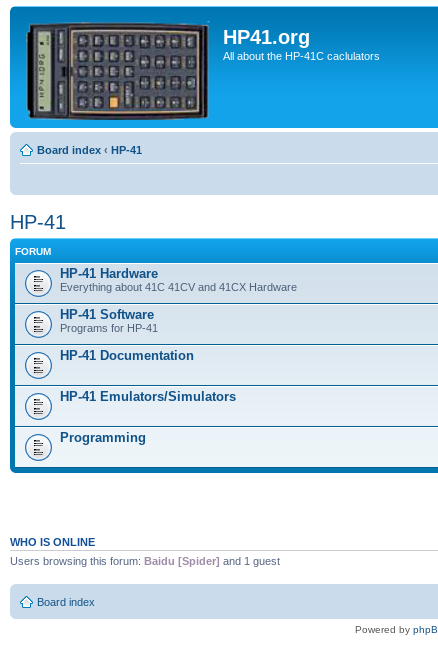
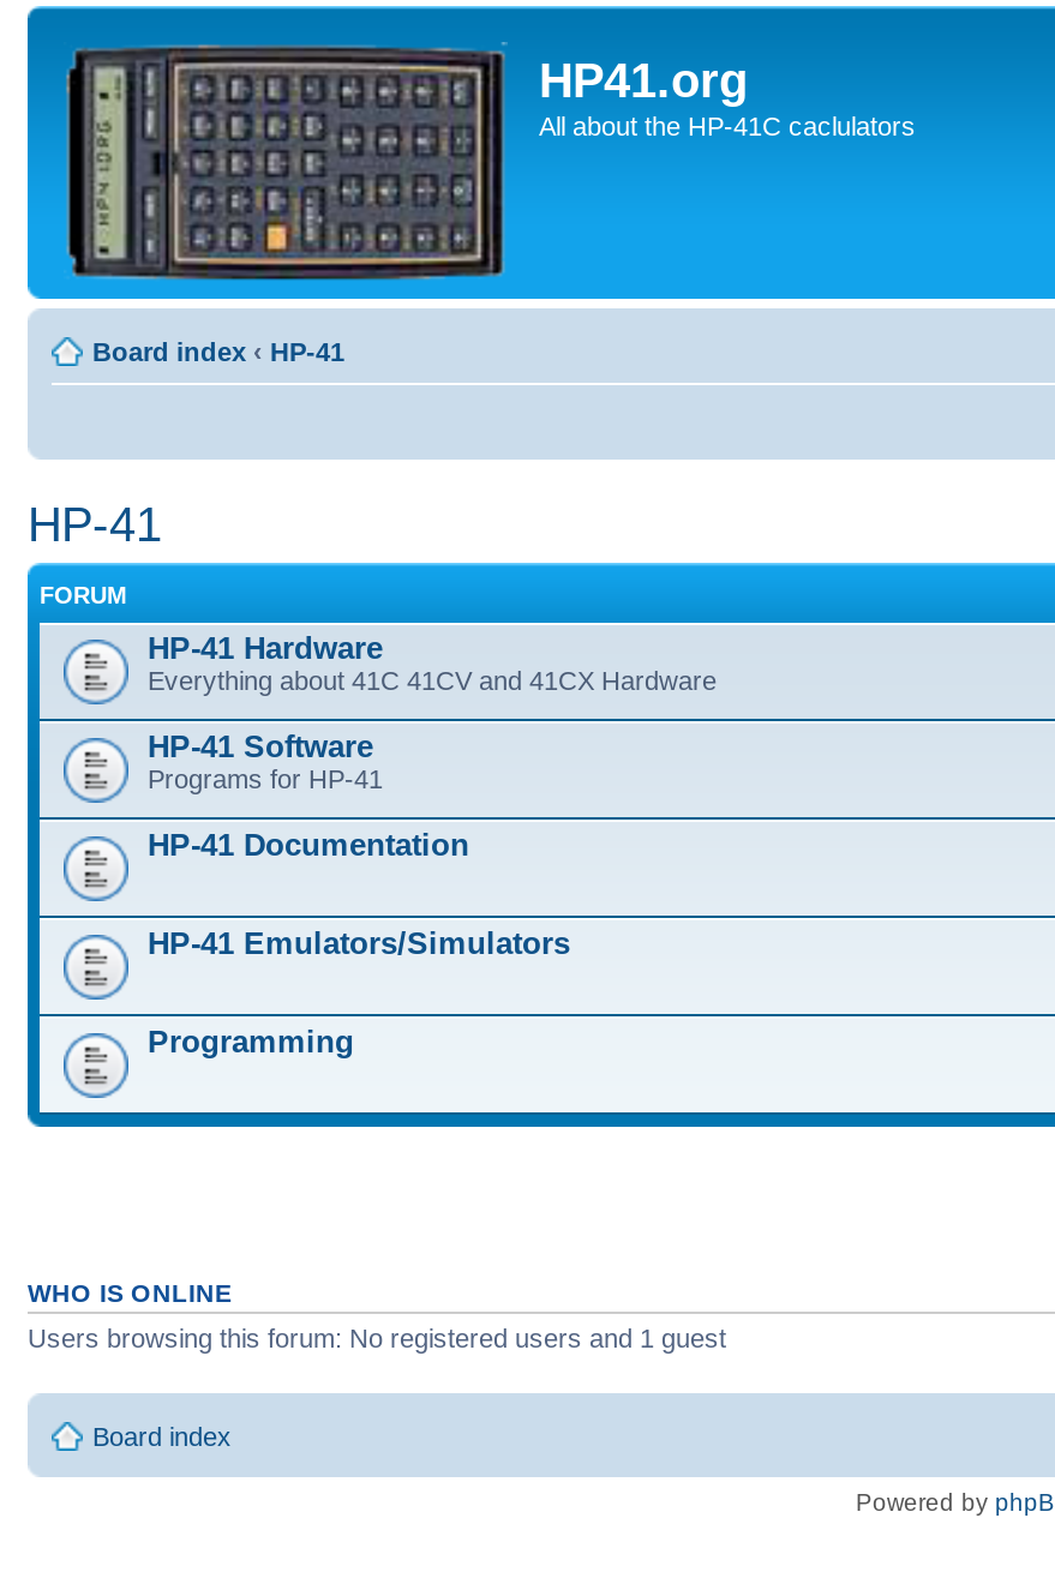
[10,554,280,566] Users browsing this forum: Baidu [Spider] and 1 guest -> [28,1322,726,1351] Users browsing this forum: No registered users and 1 guest

